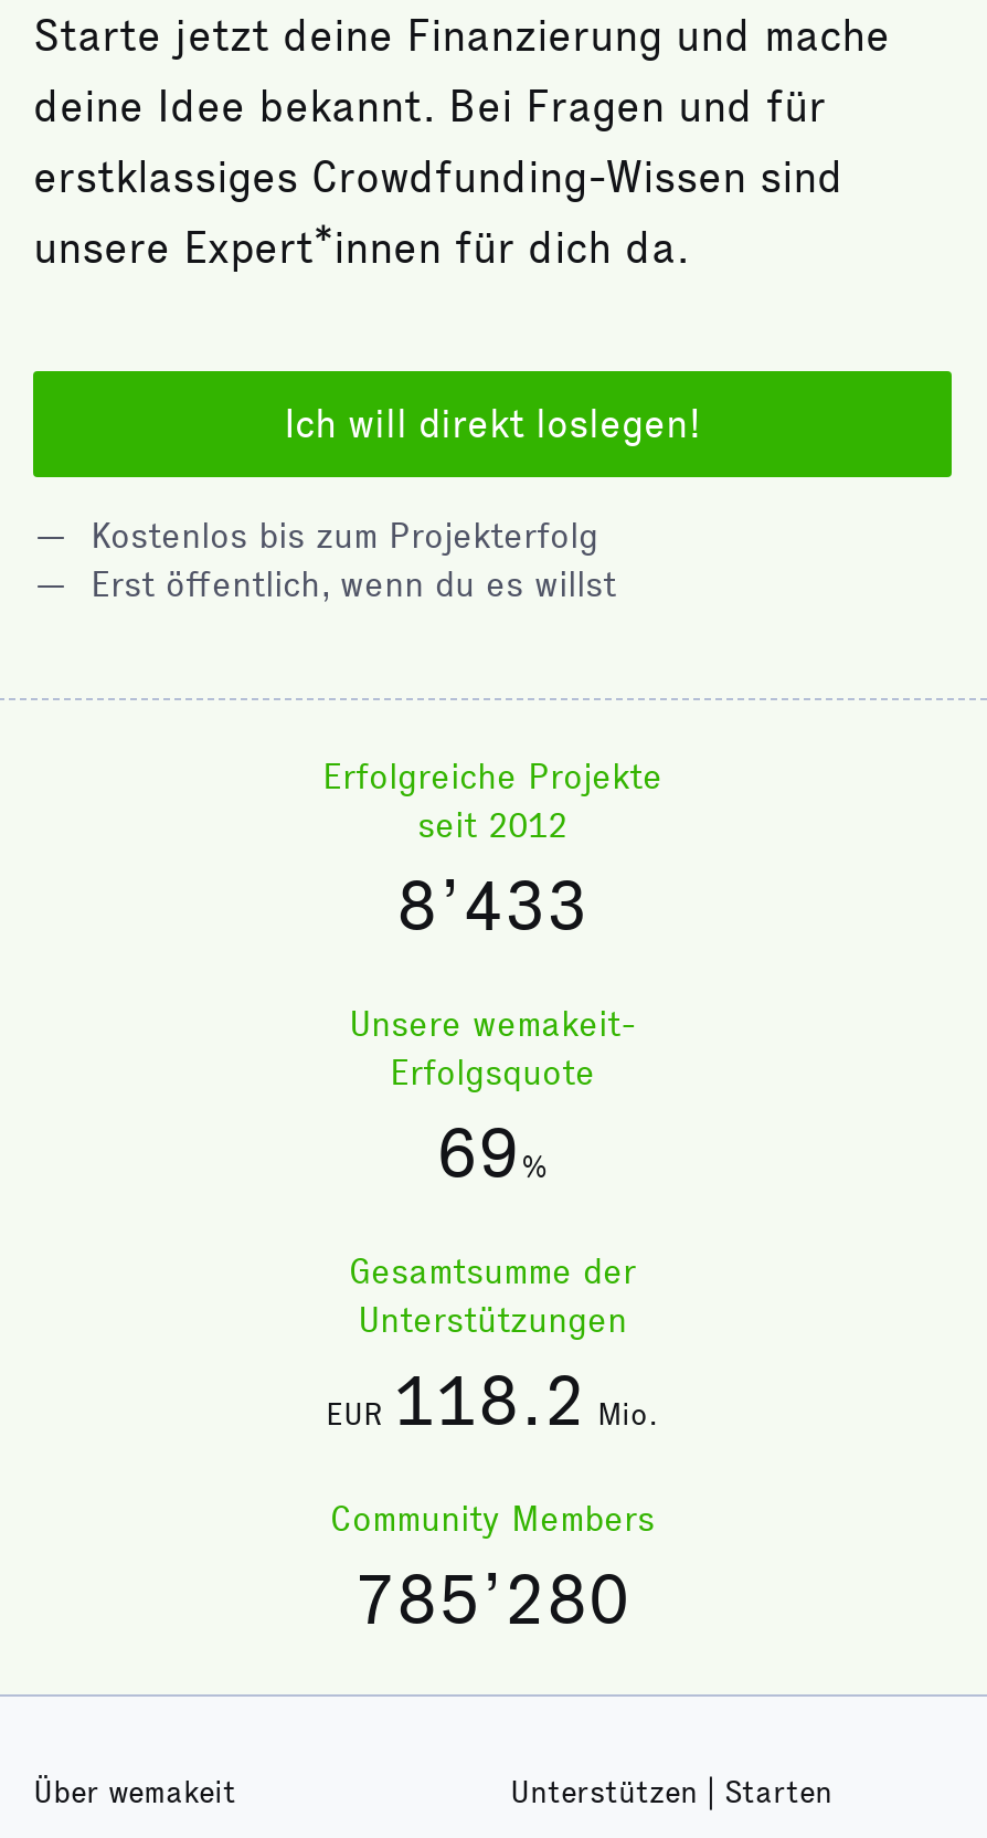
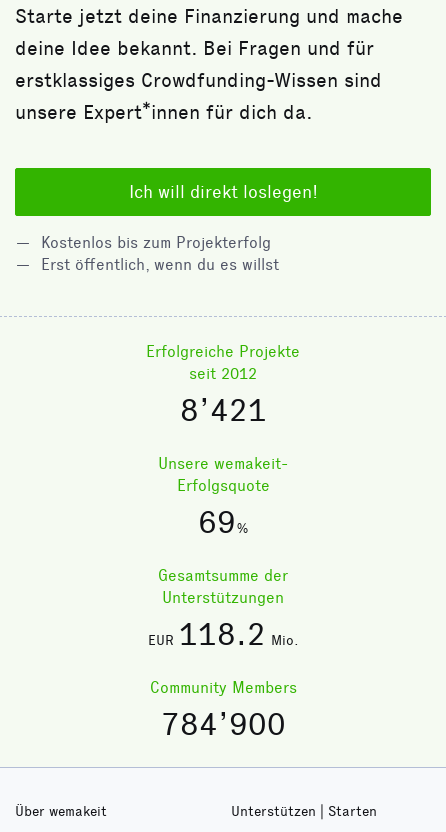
[396,864,588,950] 8’433 -> [179,391,266,430] 8’421
[354,1557,630,1643] 785’280 -> [160,705,285,744] 784’900

